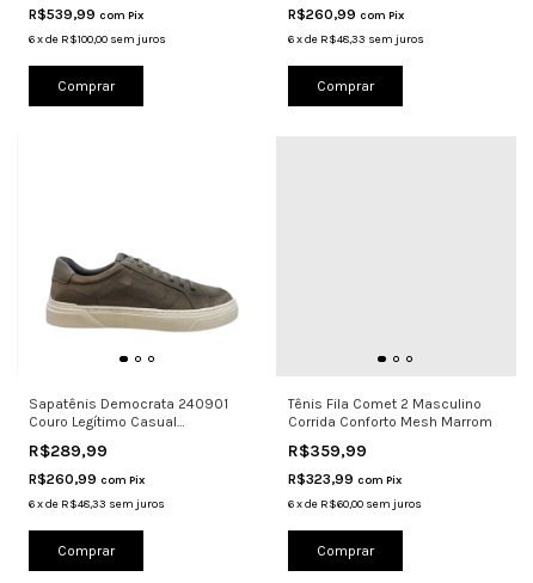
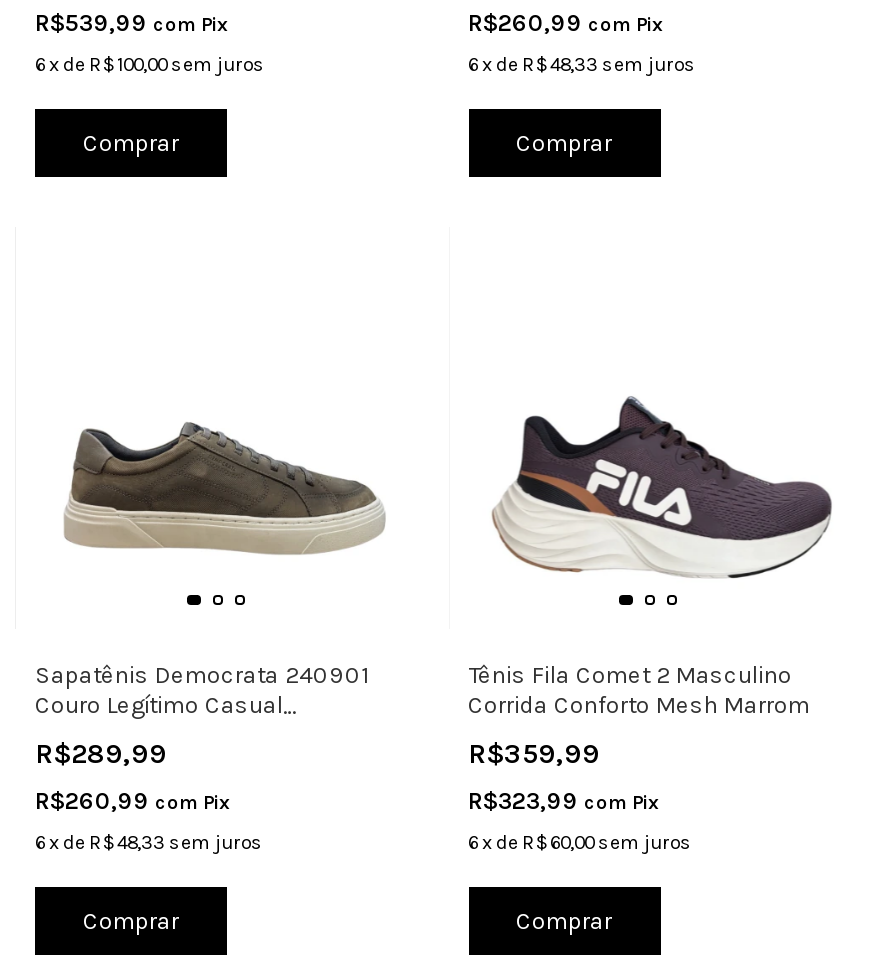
none -> [491,397,833,579] [image]

